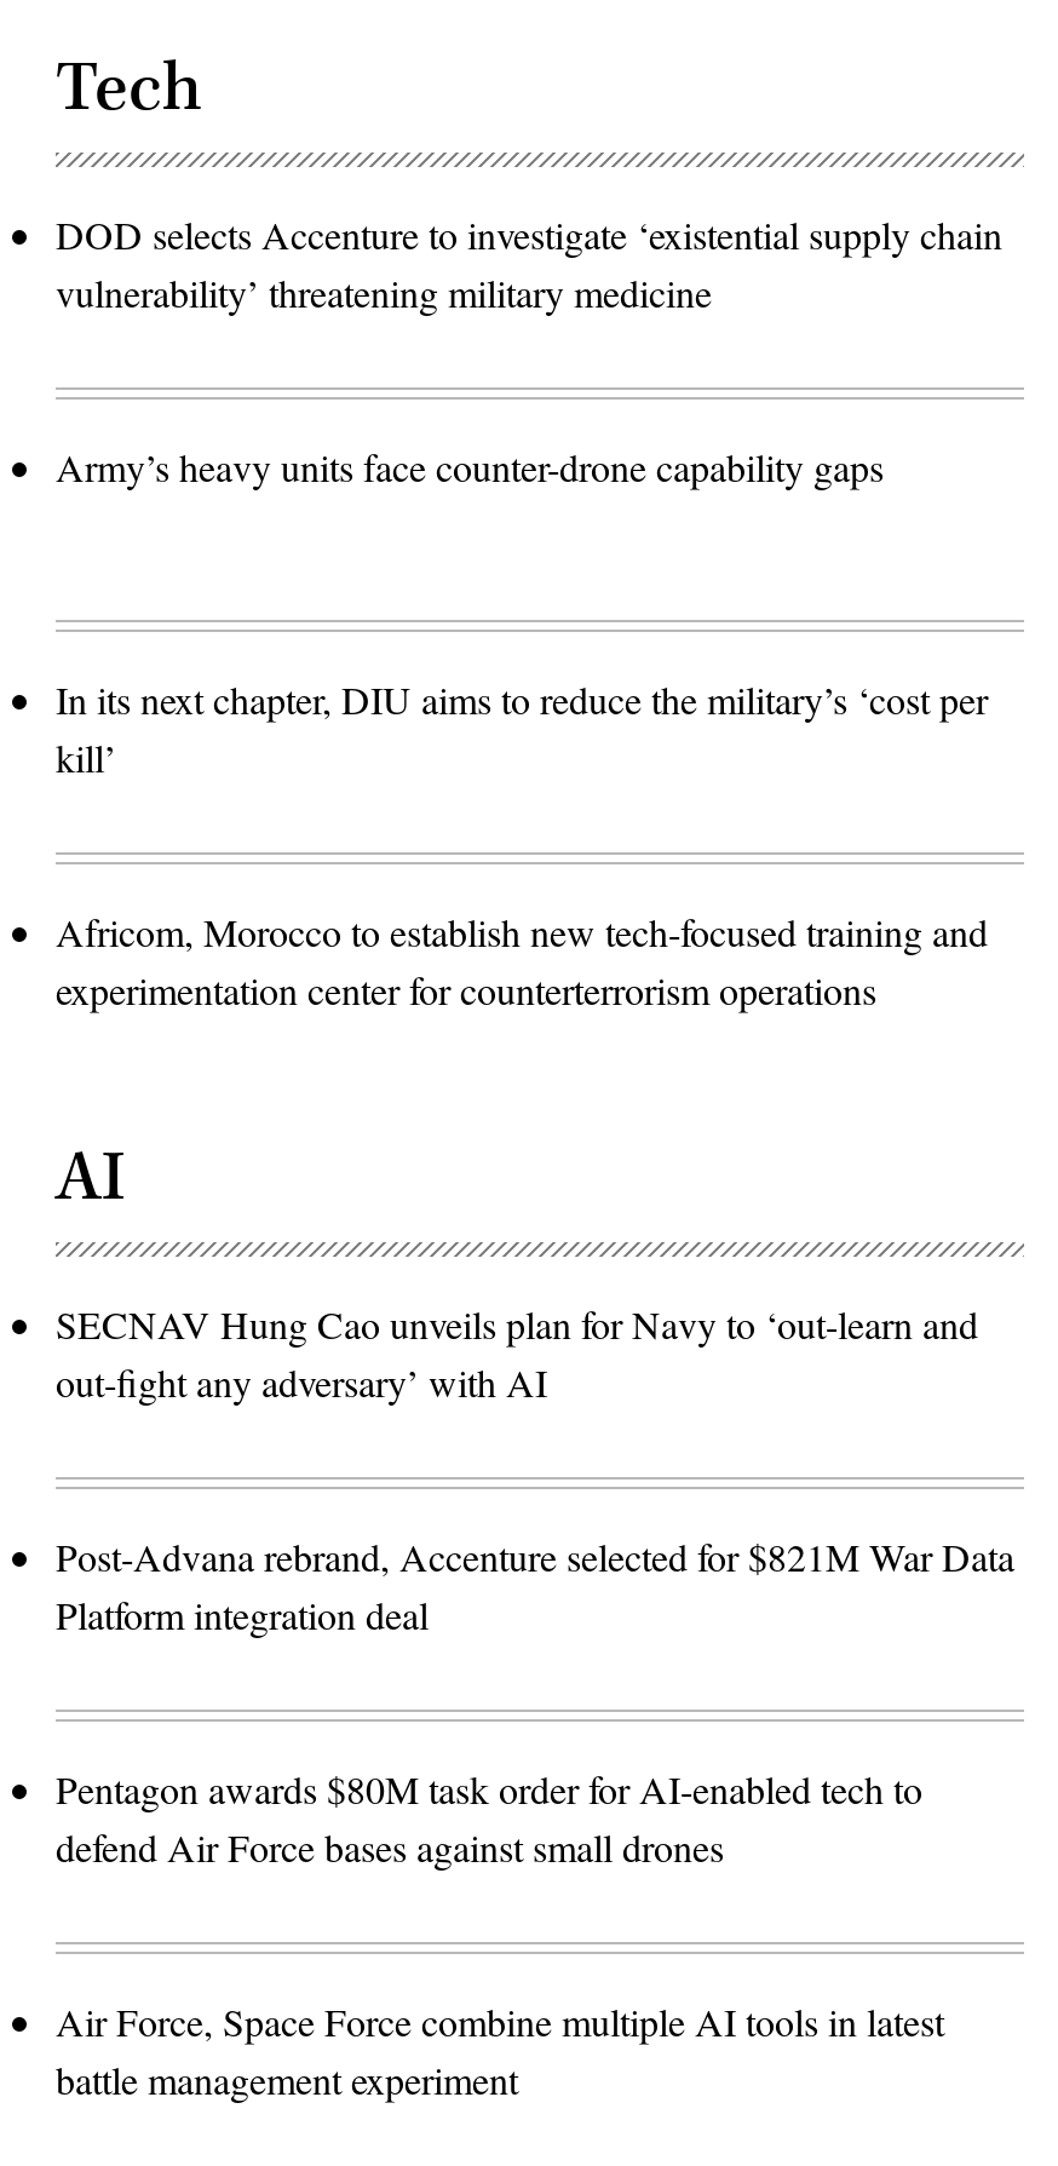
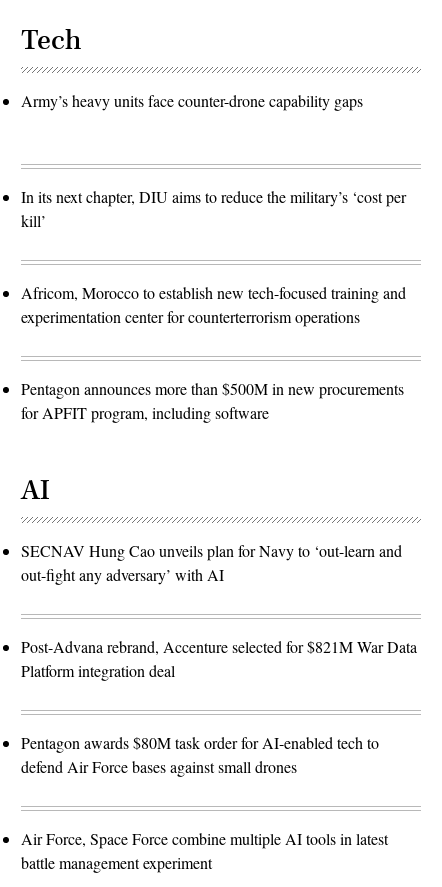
[56,209,1002,318] DOD selects Accenture to investigate ‘existential supply chain | vulnerability’ threatening military medicine -> none
moved [56,441,988,1015] -> [21,90,406,327]: Army’s heavy units face counter-drone capability gaps | In its next chapter, DIU aims to reduce the military’s ‘cost per | kill’ | Africom, Morocco to establish new tech-focused training and | experimentation center for counterterrorism operations
none -> [21,378,404,423] Pentagon announces more than $500M in new procurements | for APFIT program, including software

